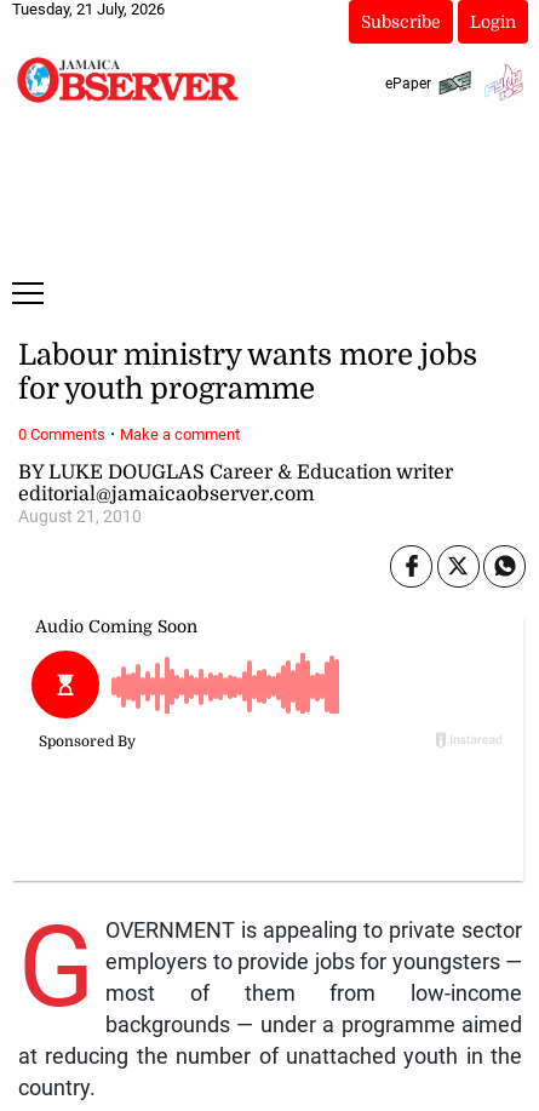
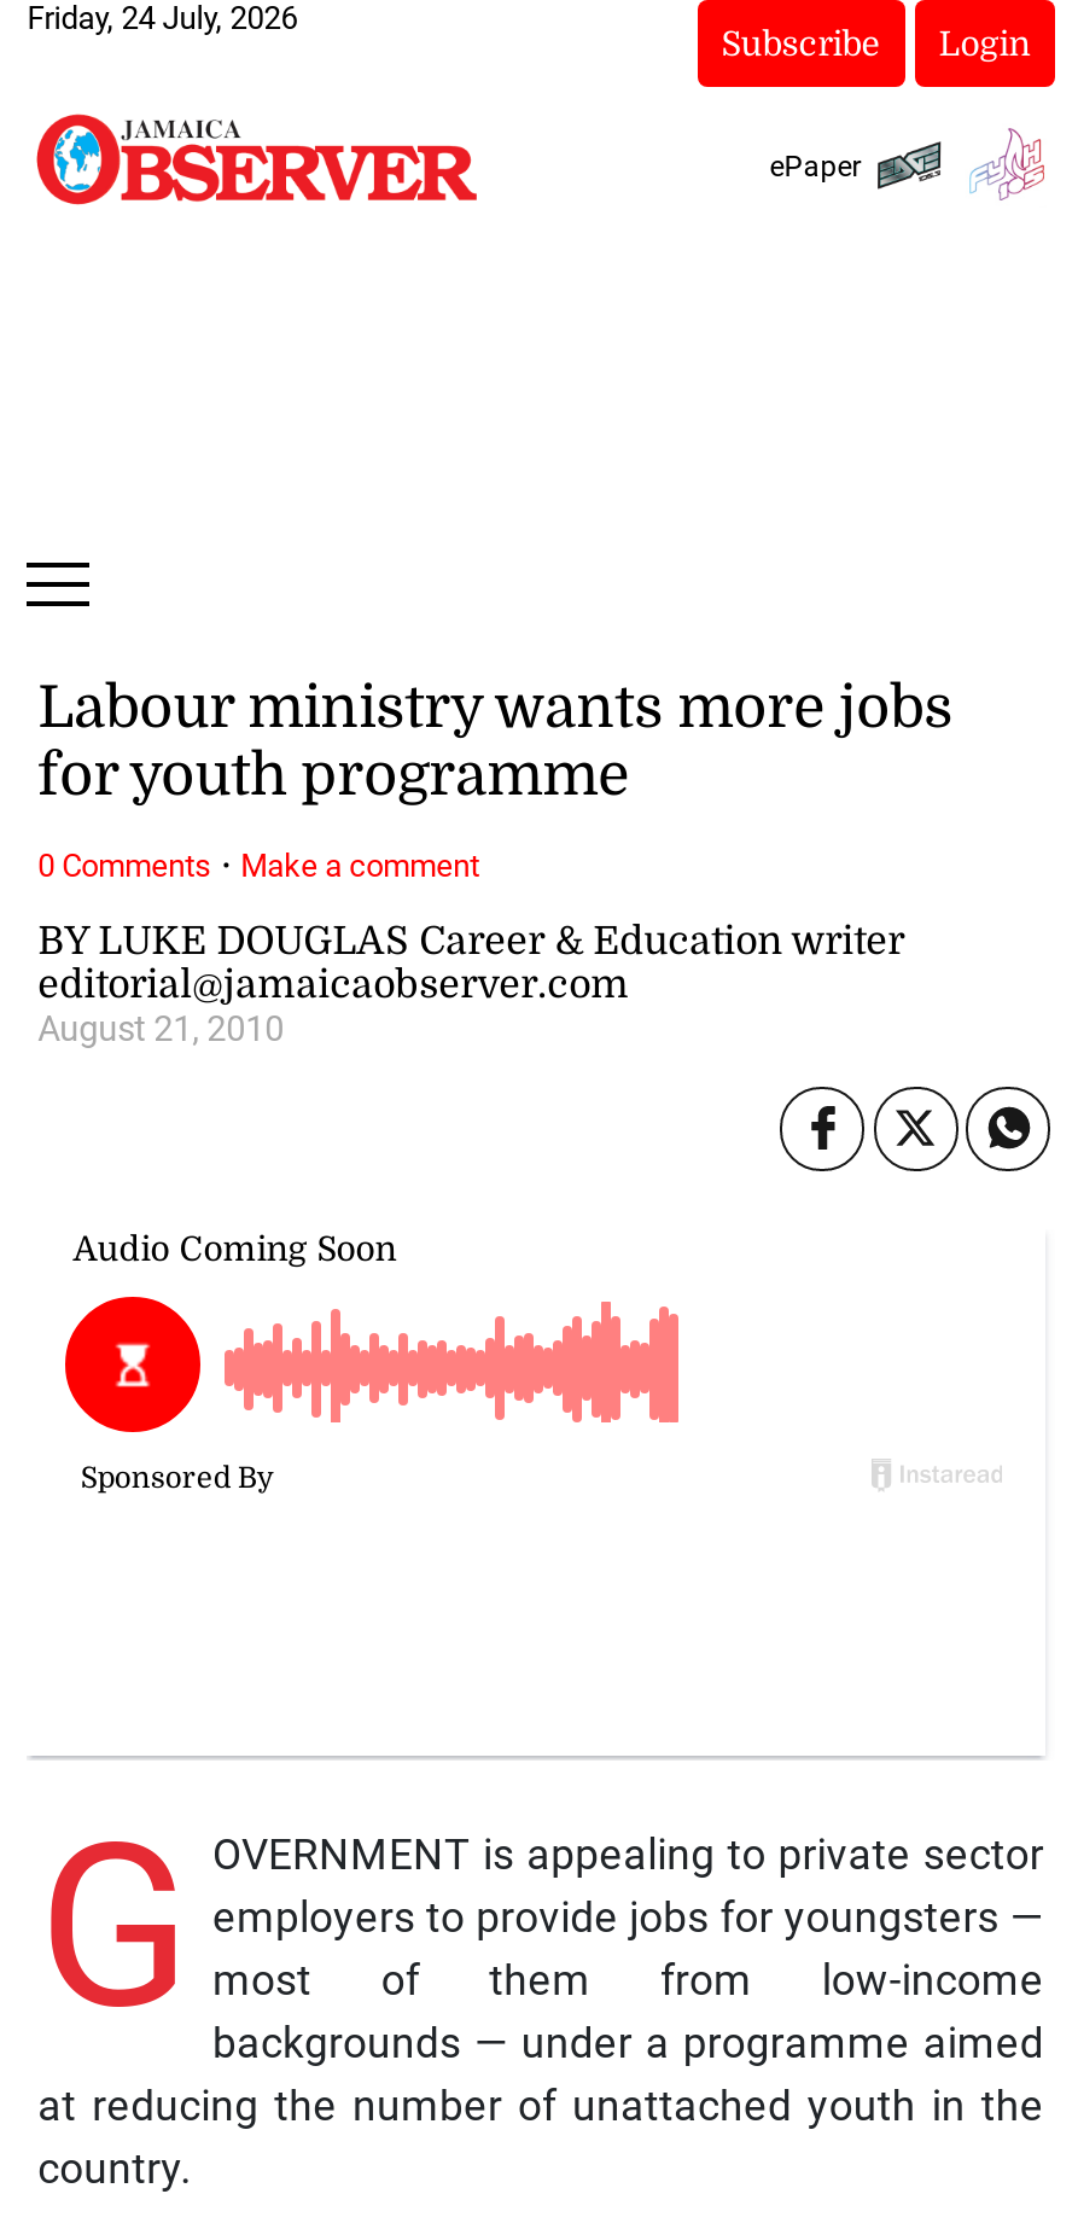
[12,0,165,18] Tuesday, 21 July, 2026 -> [27,0,297,36] Friday, 24 July, 2026

